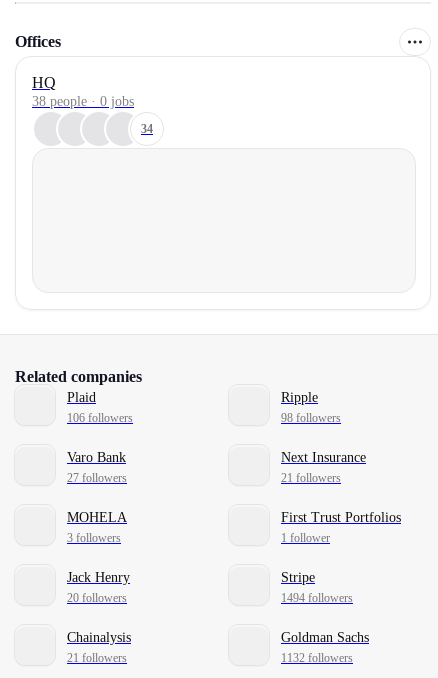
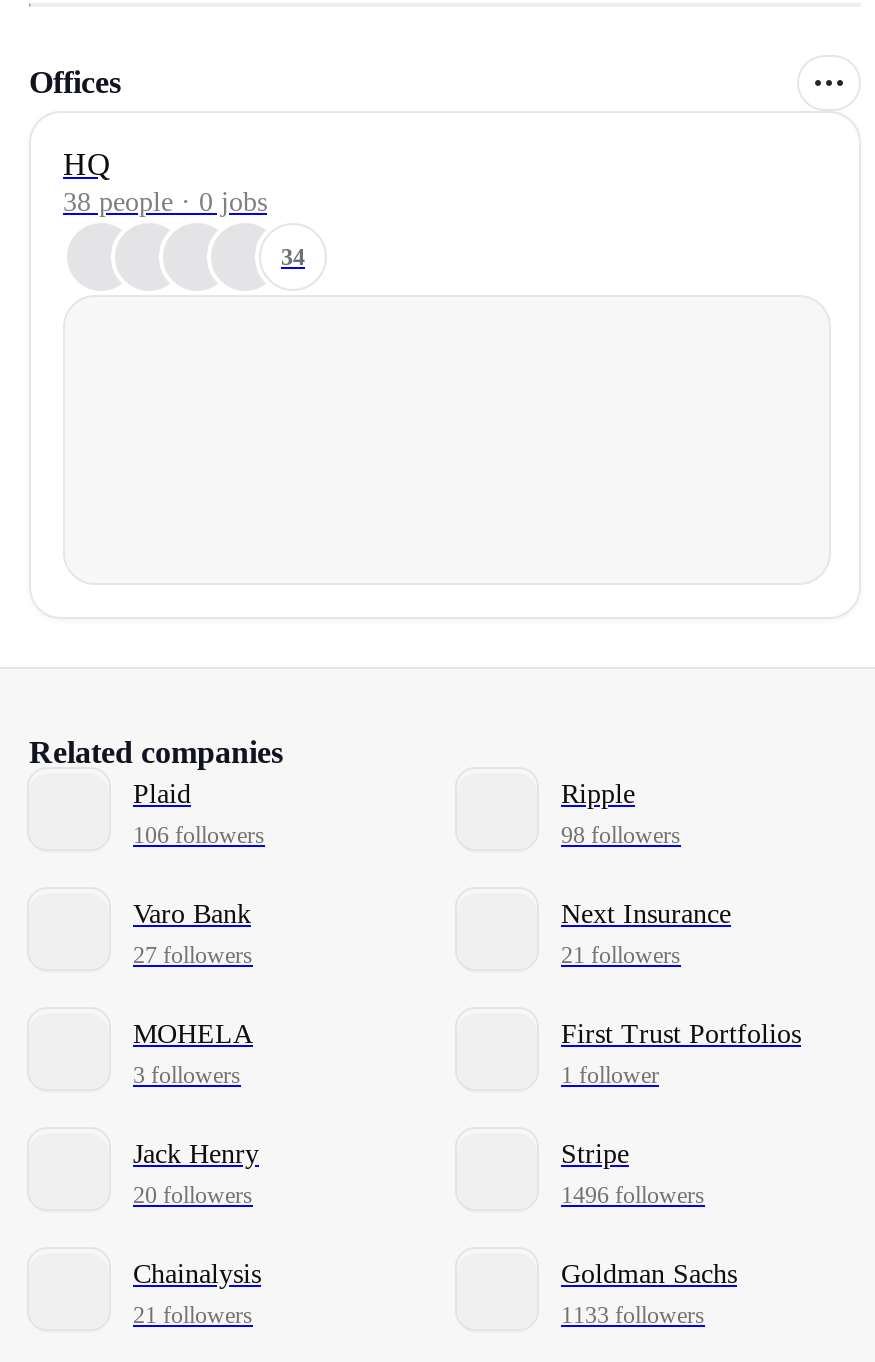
[281,591,353,605] 1494 followers -> [561,1181,705,1209] 1496 followers
[281,651,353,665] 1132 followers -> [561,1301,705,1329] 1133 followers

